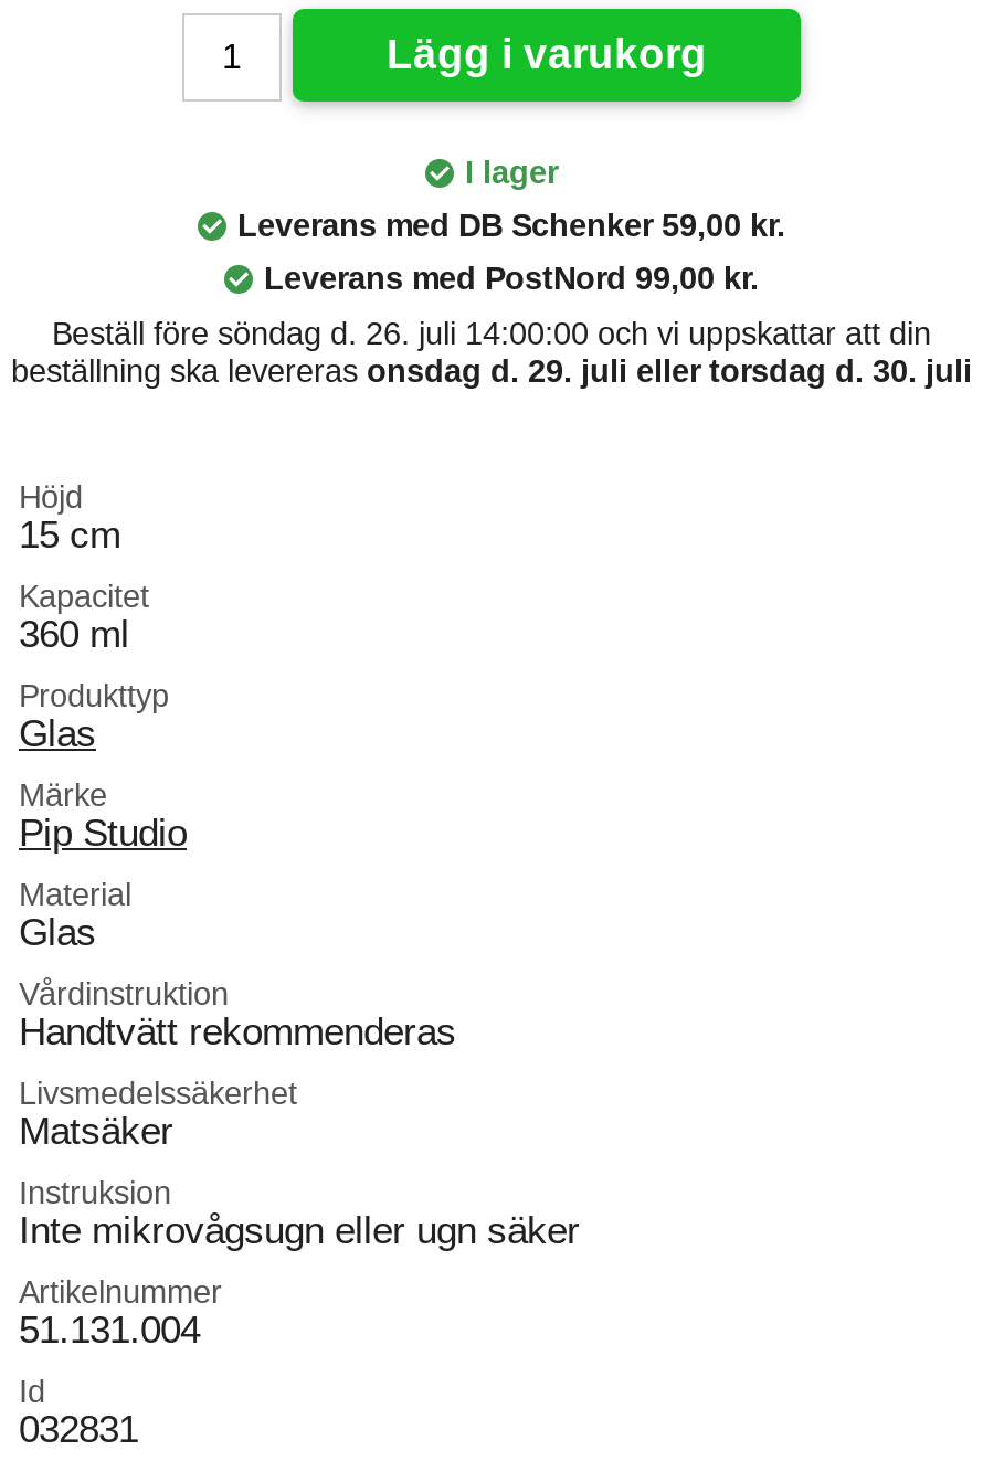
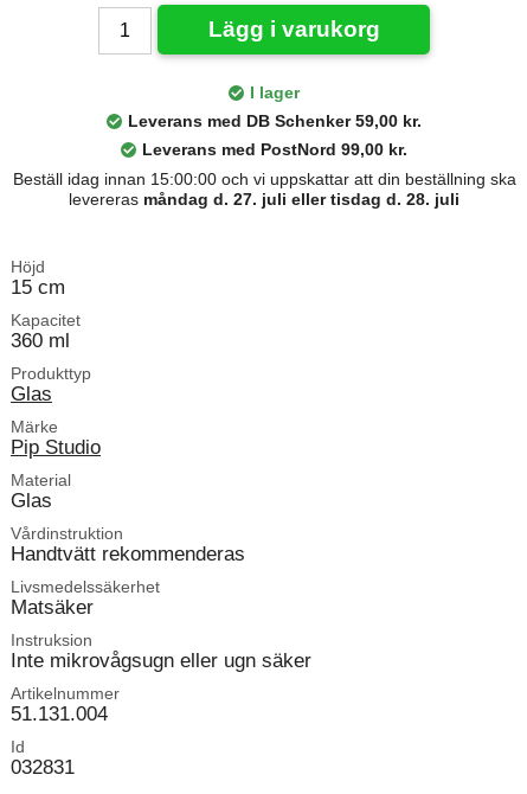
[11,316,972,388] Beställ före söndag d. 26. juli 14:00:00 och vi uppskattar att din | beställning ska levereras onsdag d. 29. juli eller torsdag d. 30. juli -> [12,169,516,208] Beställ idag innan 15:00:00 och vi uppskattar att din beställning ska | levereras måndag d. 27. juli eller tisdag d. 28. juli

